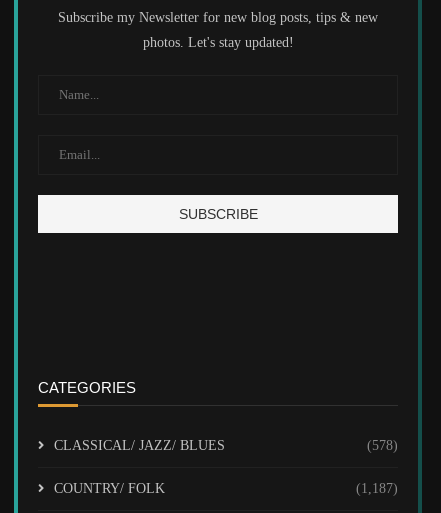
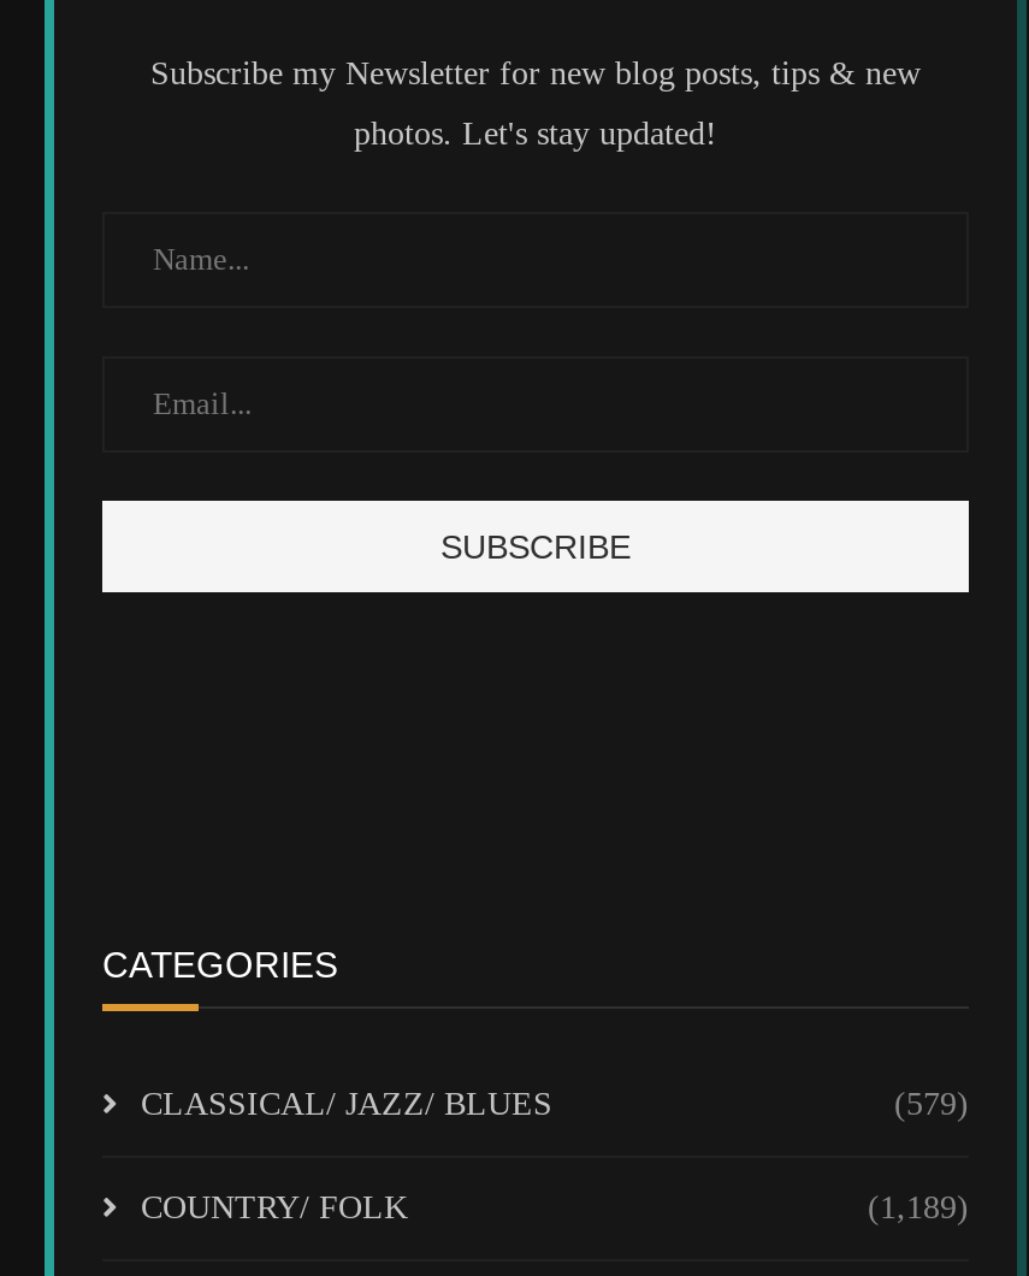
[367,438,398,453] (578) -> [894,1086,969,1122] (579)
[356,481,398,496] (1,187) -> [868,1189,969,1225] (1,189)

